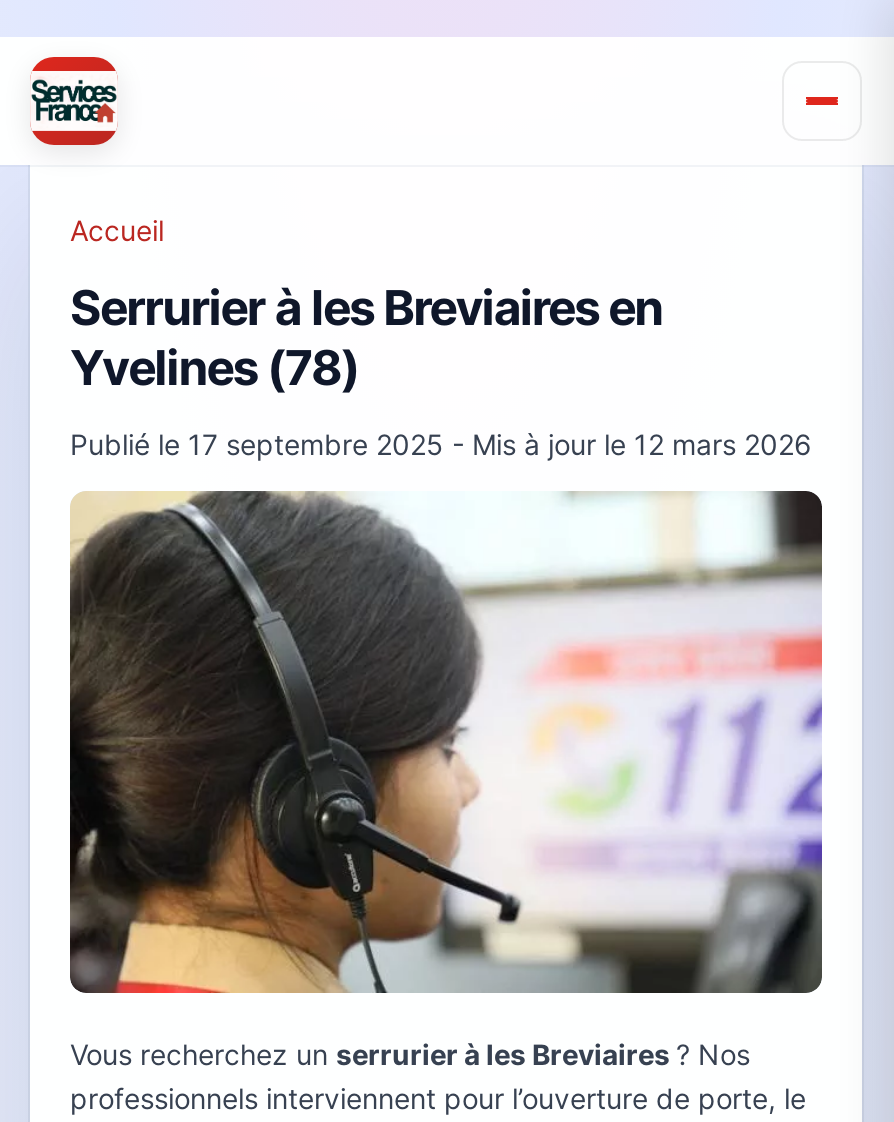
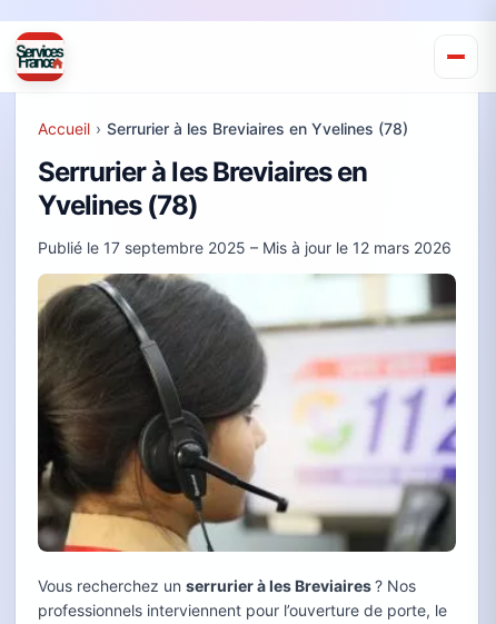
[70,213,164,247] Accueil -> [38,119,408,138] Accueil › Serrurier à les Breviaires en Yvelines (78)
[70,427,812,461] Publié le 17 septembre 2025 - Mis à jour le 12 mars 2026 -> [38,238,452,257] Publié le 17 septembre 2025 – Mis à jour le 12 mars 2026

